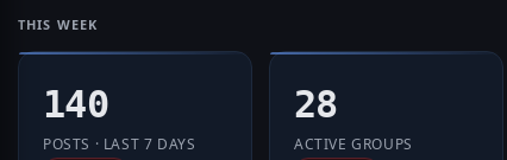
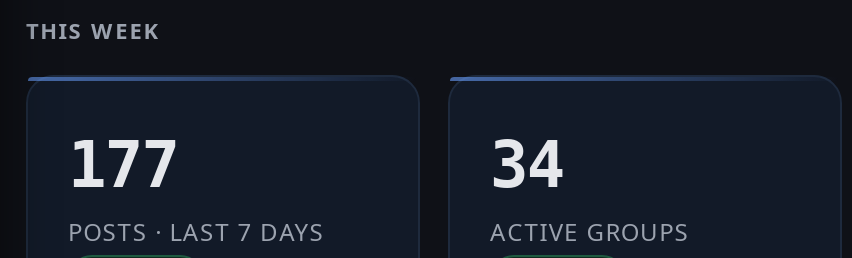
[43,82,108,127] 140 -> [68,127,178,203] 177
[294,82,338,127] 28 -> [490,127,563,203] 34

